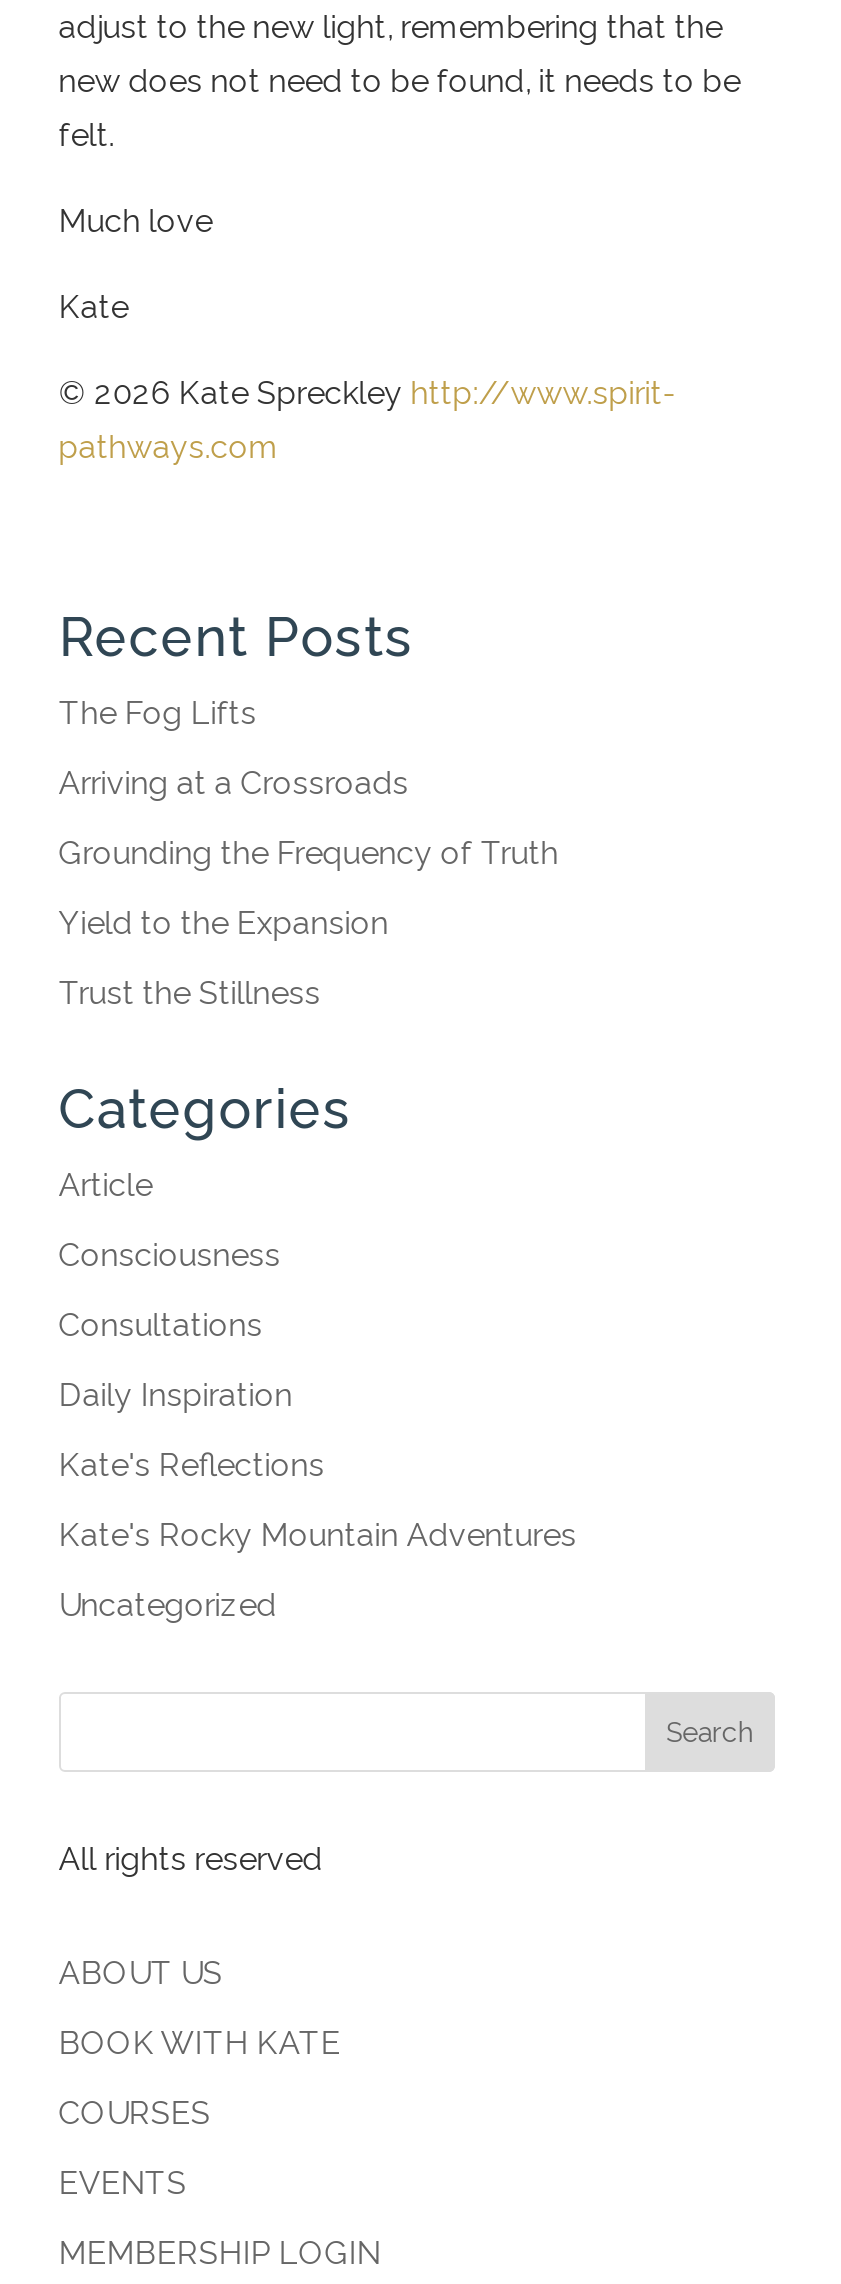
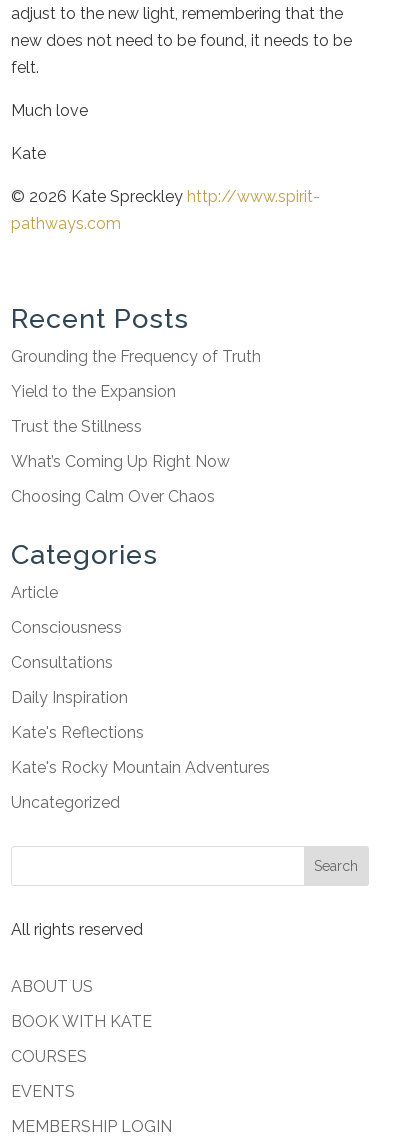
[59,694,409,802] The Fog Lifts | Arriving at a Crossroads -> none
moved [59,834,559,1012] -> [11,347,261,436]: Grounding the Frequency of Truth | Yield to the Expansion | Trust the Stillness
none -> [11,452,230,506] What’s Coming Up Right Now | Choosing Calm Over Chaos

